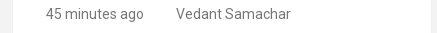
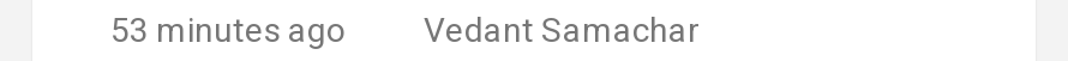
[45,6,143,22] 45 minutes ago -> [110,10,346,49] 53 minutes ago

